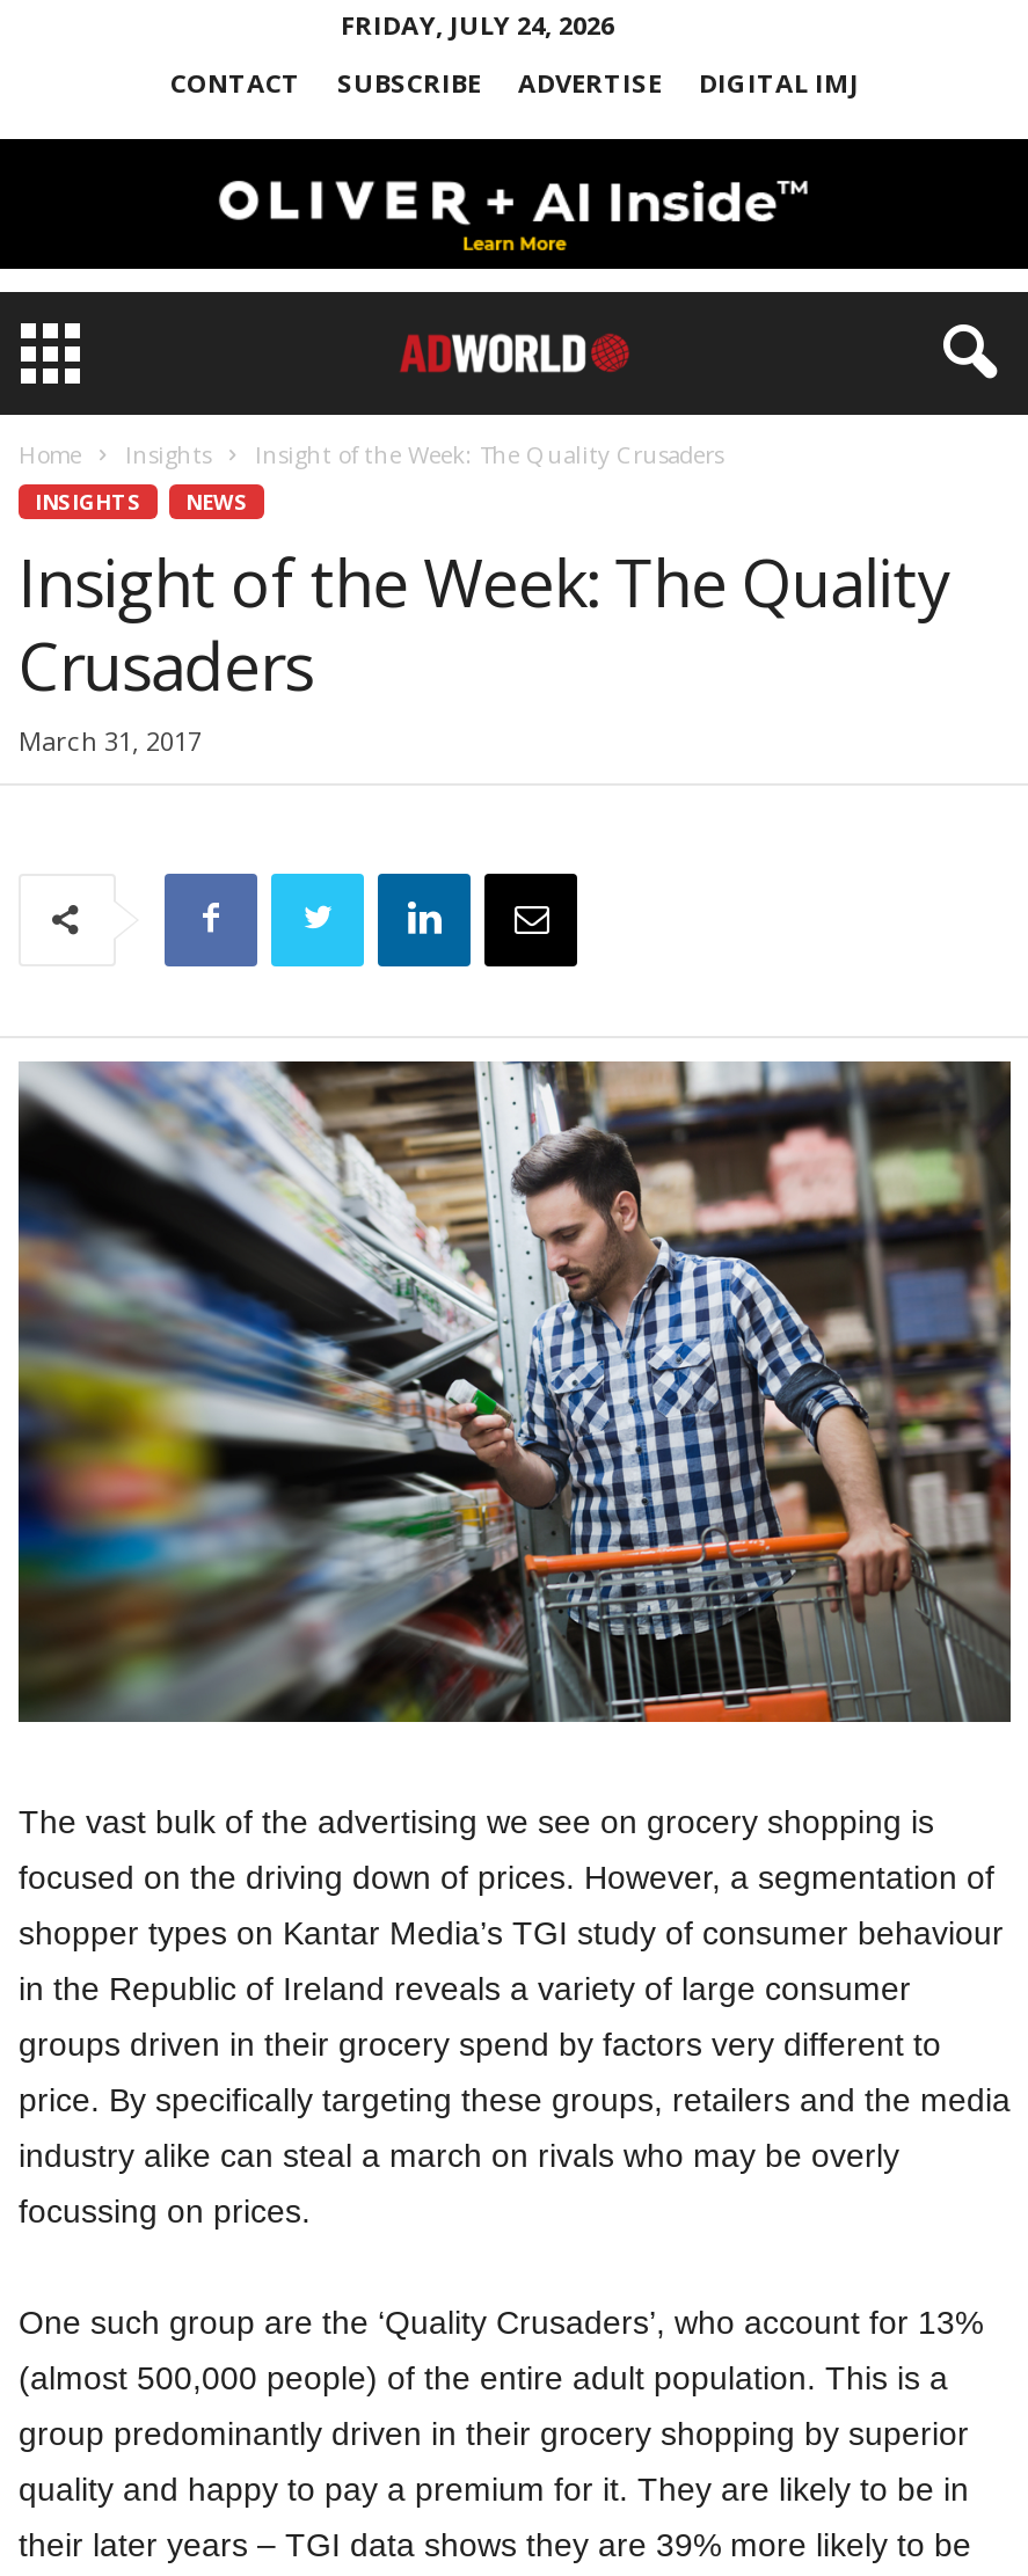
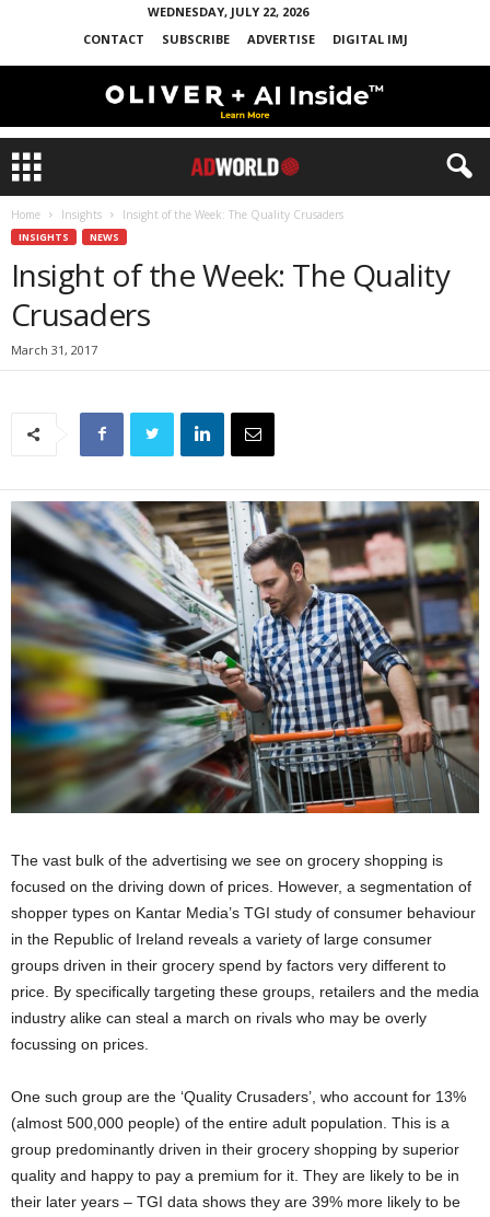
[341,7,614,42] FRIDAY, JULY 24, 2026 -> [147,3,308,20] WEDNESDAY, JULY 22, 2026

